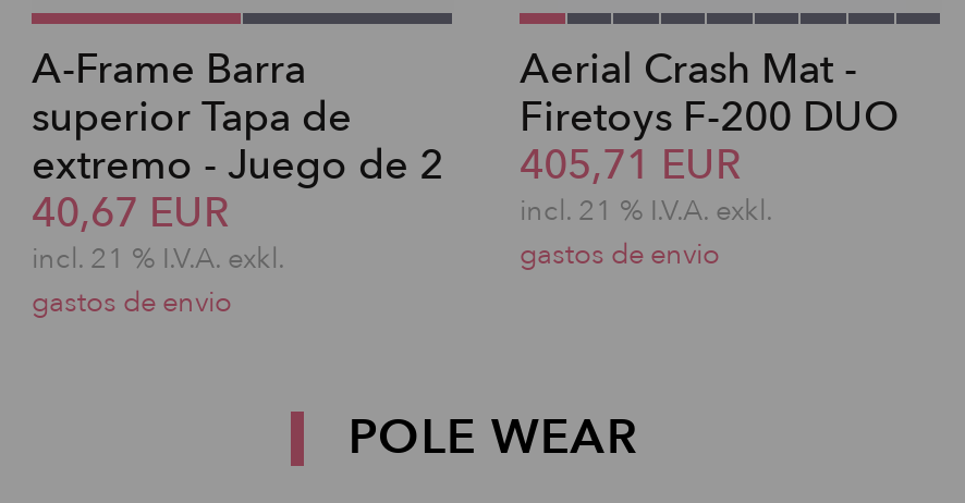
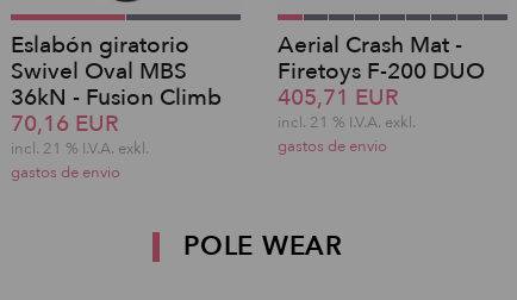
[32,41,443,242] A-Frame Barra | superior Tapa de | extremo - Juego de 2 | 40,67 EUR -> [11,30,222,139] Eslabón giratorio | Swivel Oval MBS | 36kN - Fusion Climb | 70,16 EUR

